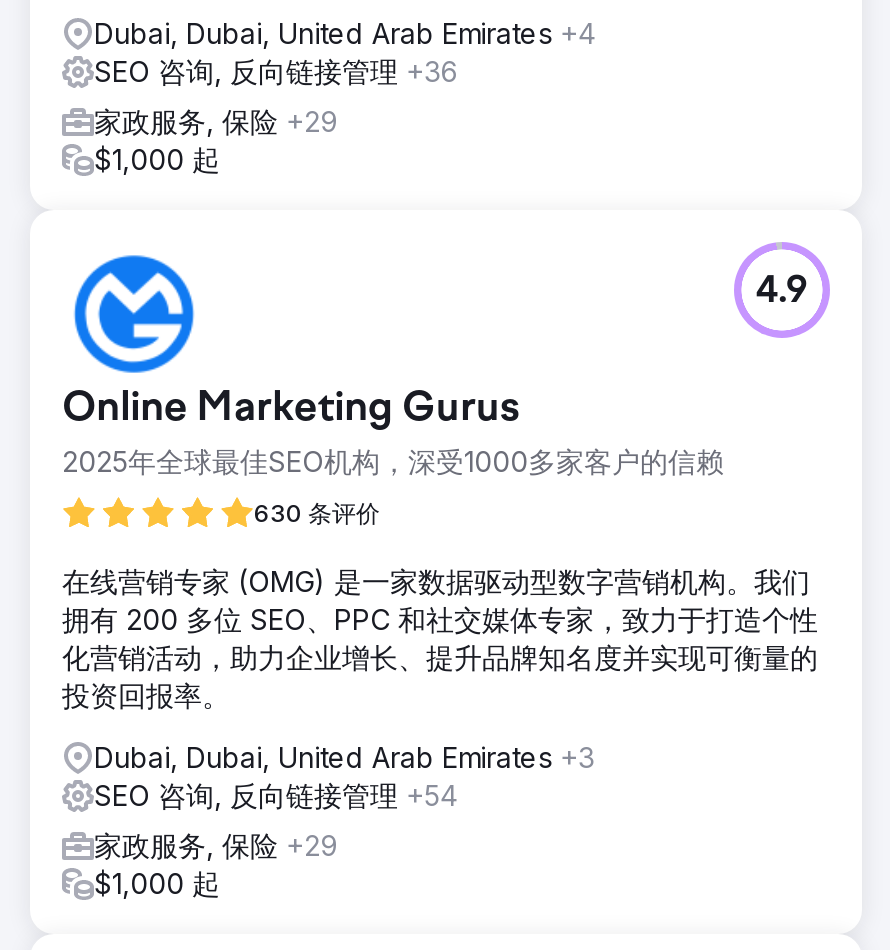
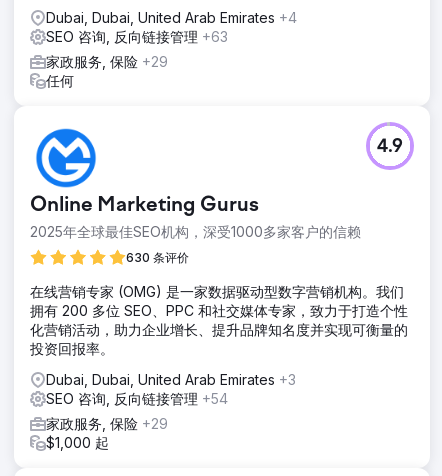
[94,54,458,88] SEO 咨询, 反向链接管理+36 -> [46,28,228,45] SEO 咨询, 反向链接管理+63
[94,142,220,176] $1,000 起 -> [46,72,74,89] 任何

